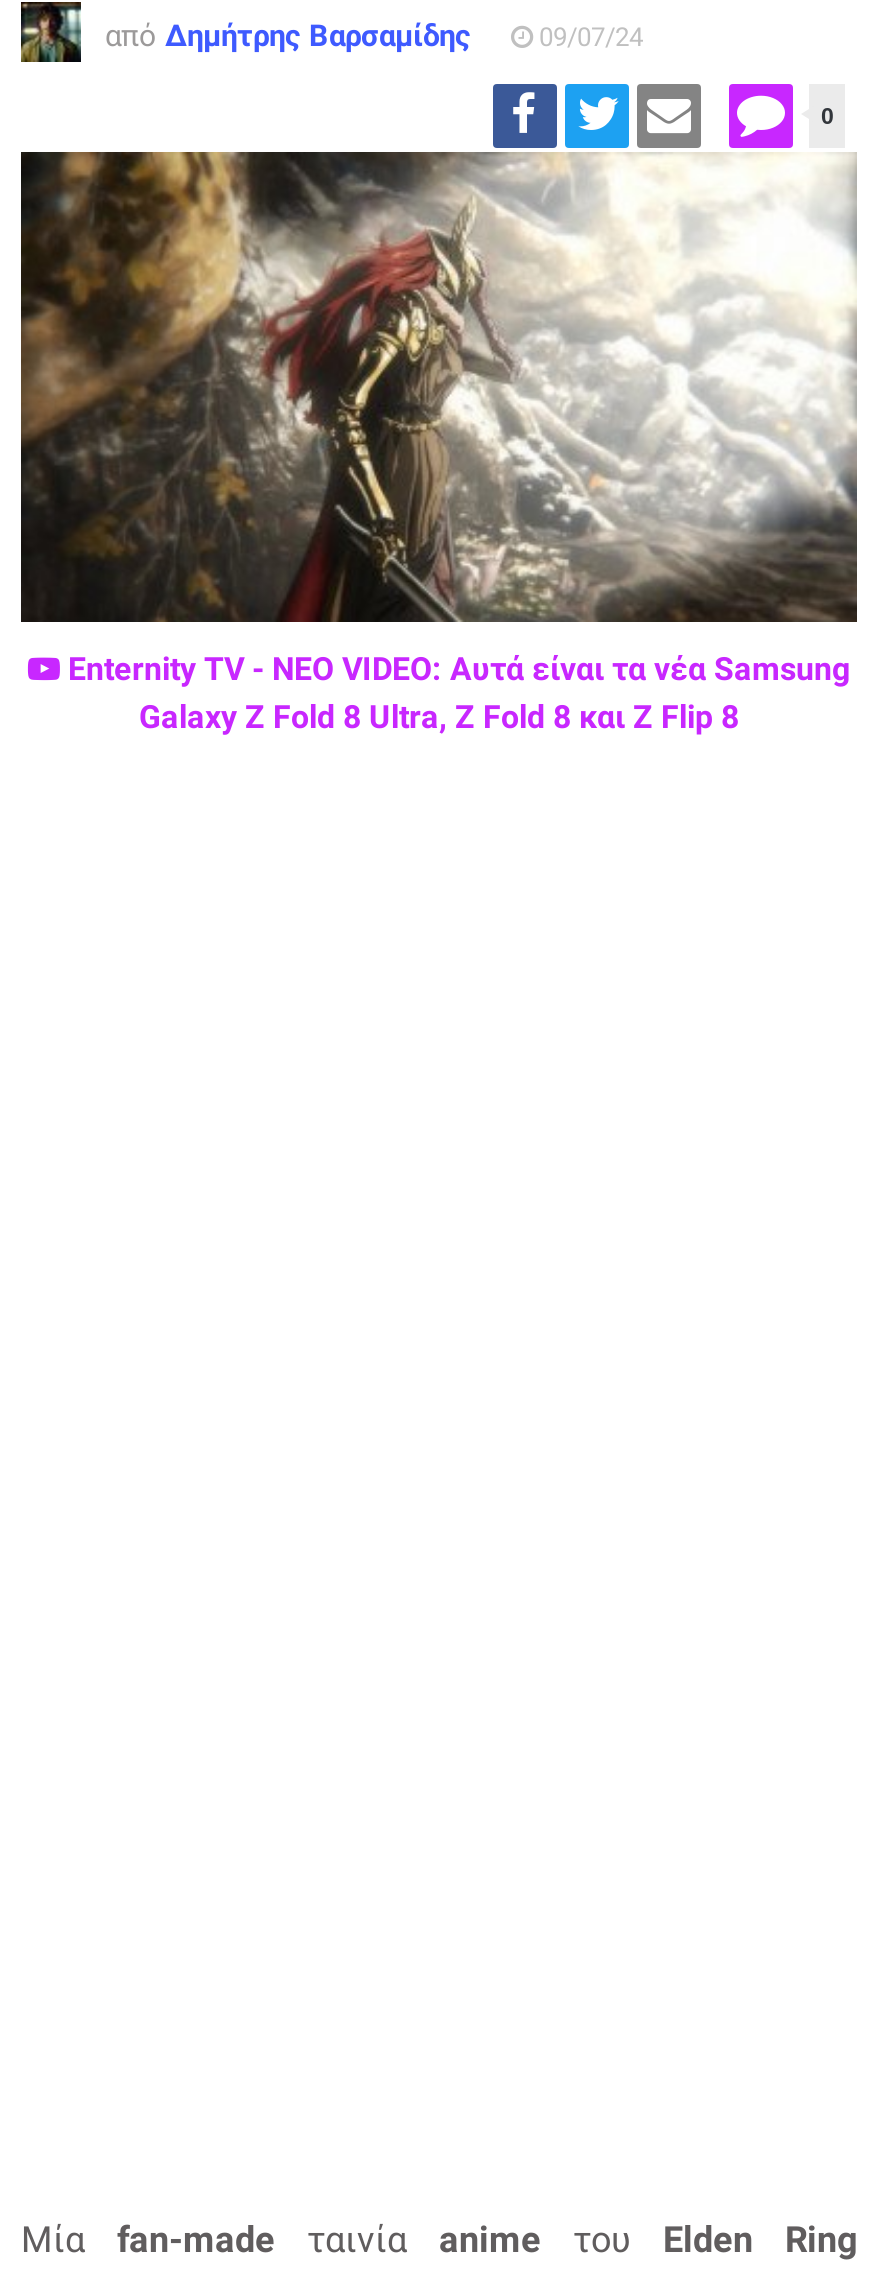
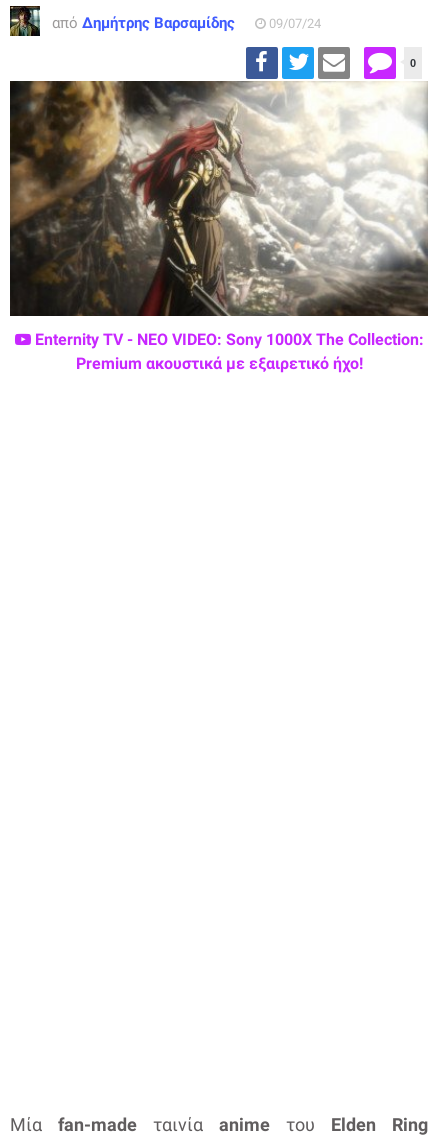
[60,650,850,736] Enternity TV - ΝΕΟ VIDEO: Αυτά είναι τα νέα Samsung | Galaxy Z Fold 8 Ultra, Z Fold 8 και Z Flip 8 -> [30,330,423,373] Enternity TV - ΝΕΟ VIDEO: Sony 1000X The Collection: | Premium ακουστικά με εξαιρετικό ήχο!

